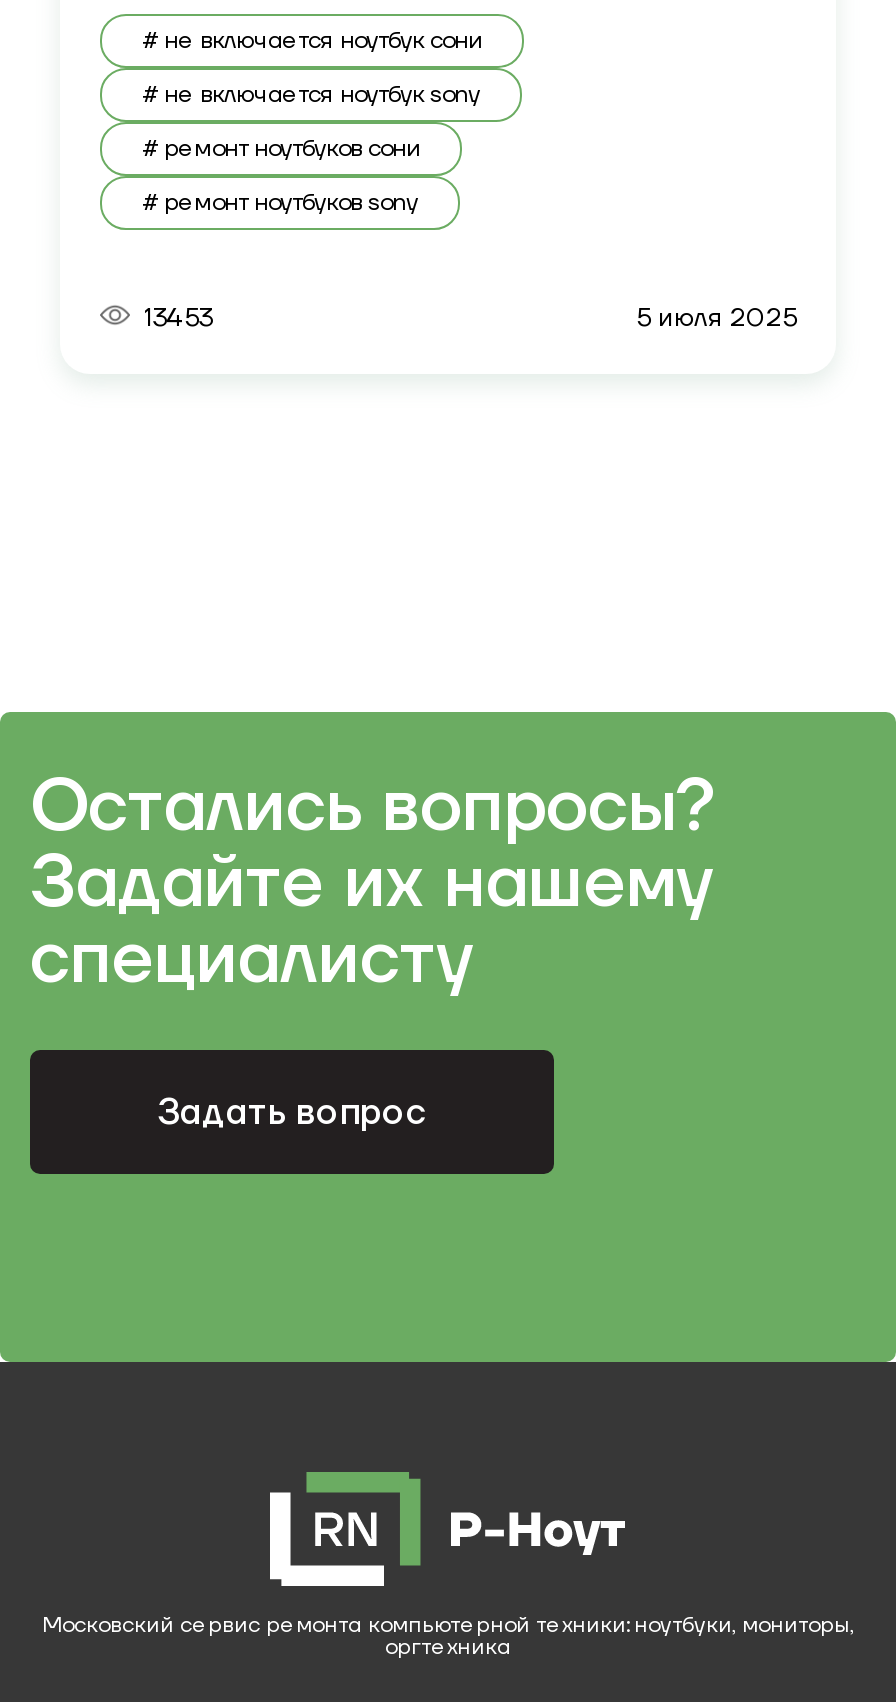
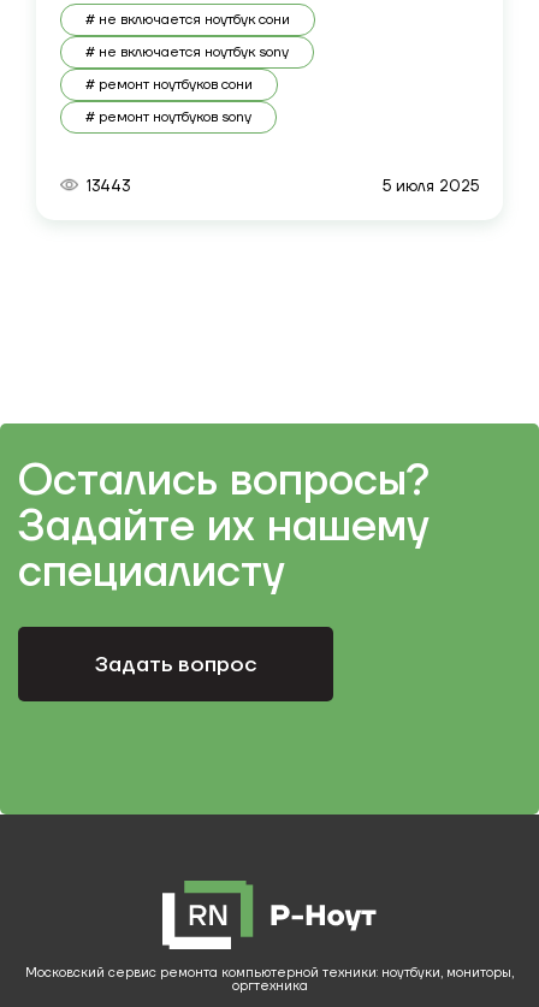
[144,303,212,335] 13453 -> [87,177,130,196] 13443

